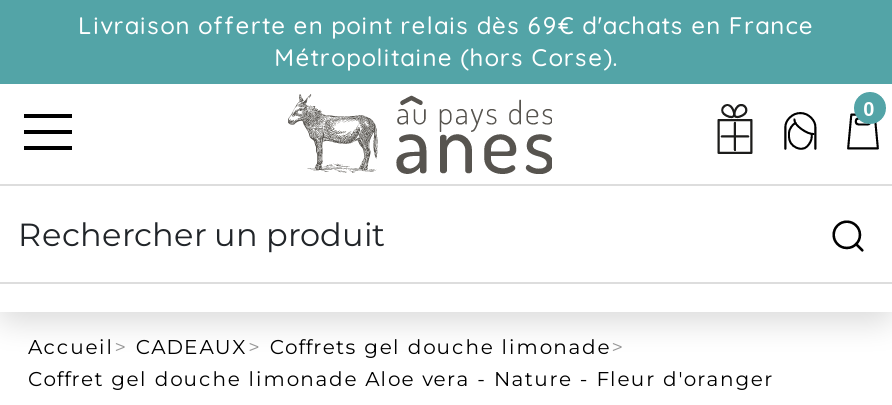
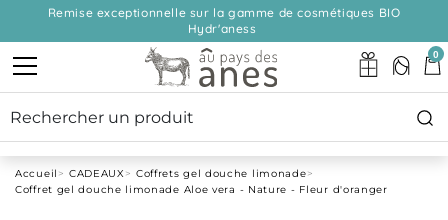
[78,10,814,72] Livraison offerte en point relais dès 69€ d'achats en France | Métropolitaine (hors Corse). -> [48,5,400,36] Remise exceptionnelle sur la gamme de cosmétiques BIO | Hydr'aness

